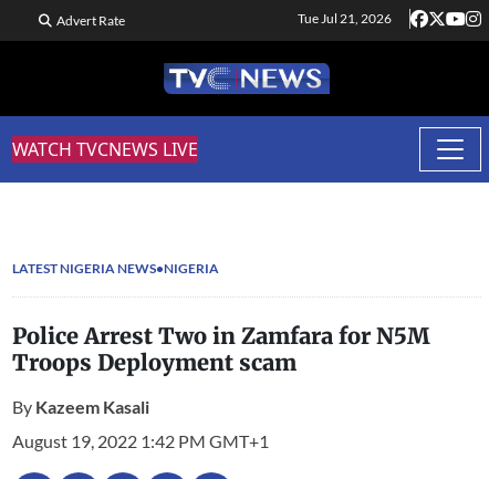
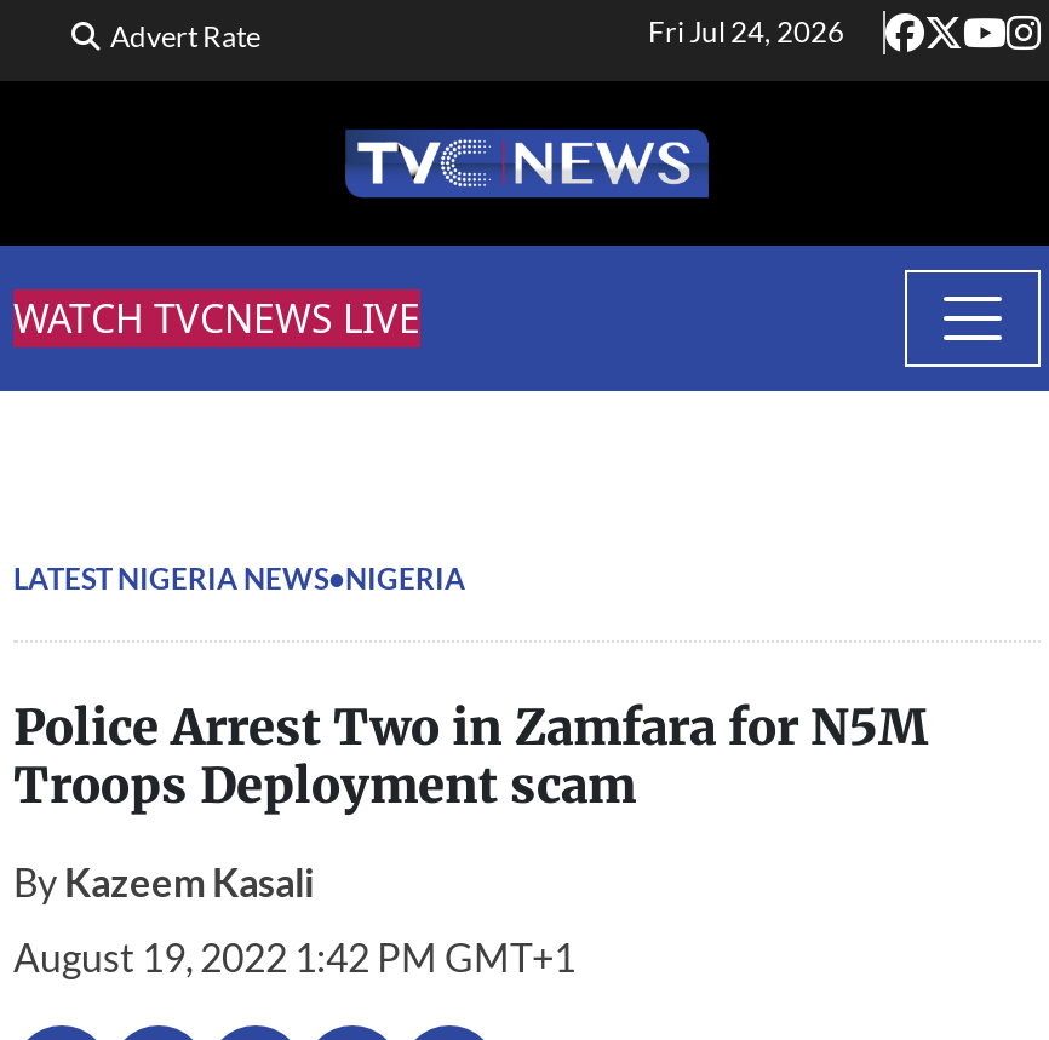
[298,10,392,27] Tue Jul 21, 2026 -> [648,13,844,50] Fri Jul 24, 2026

